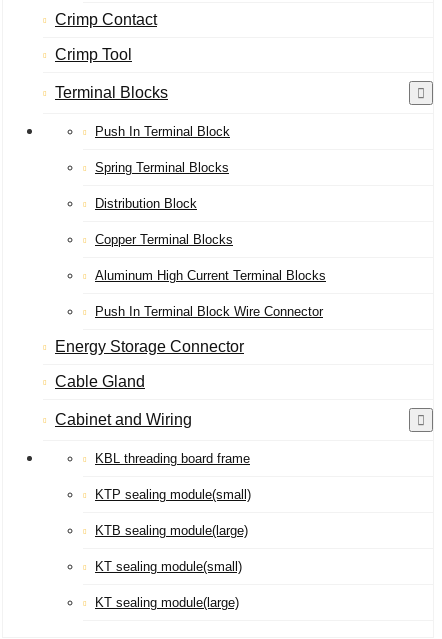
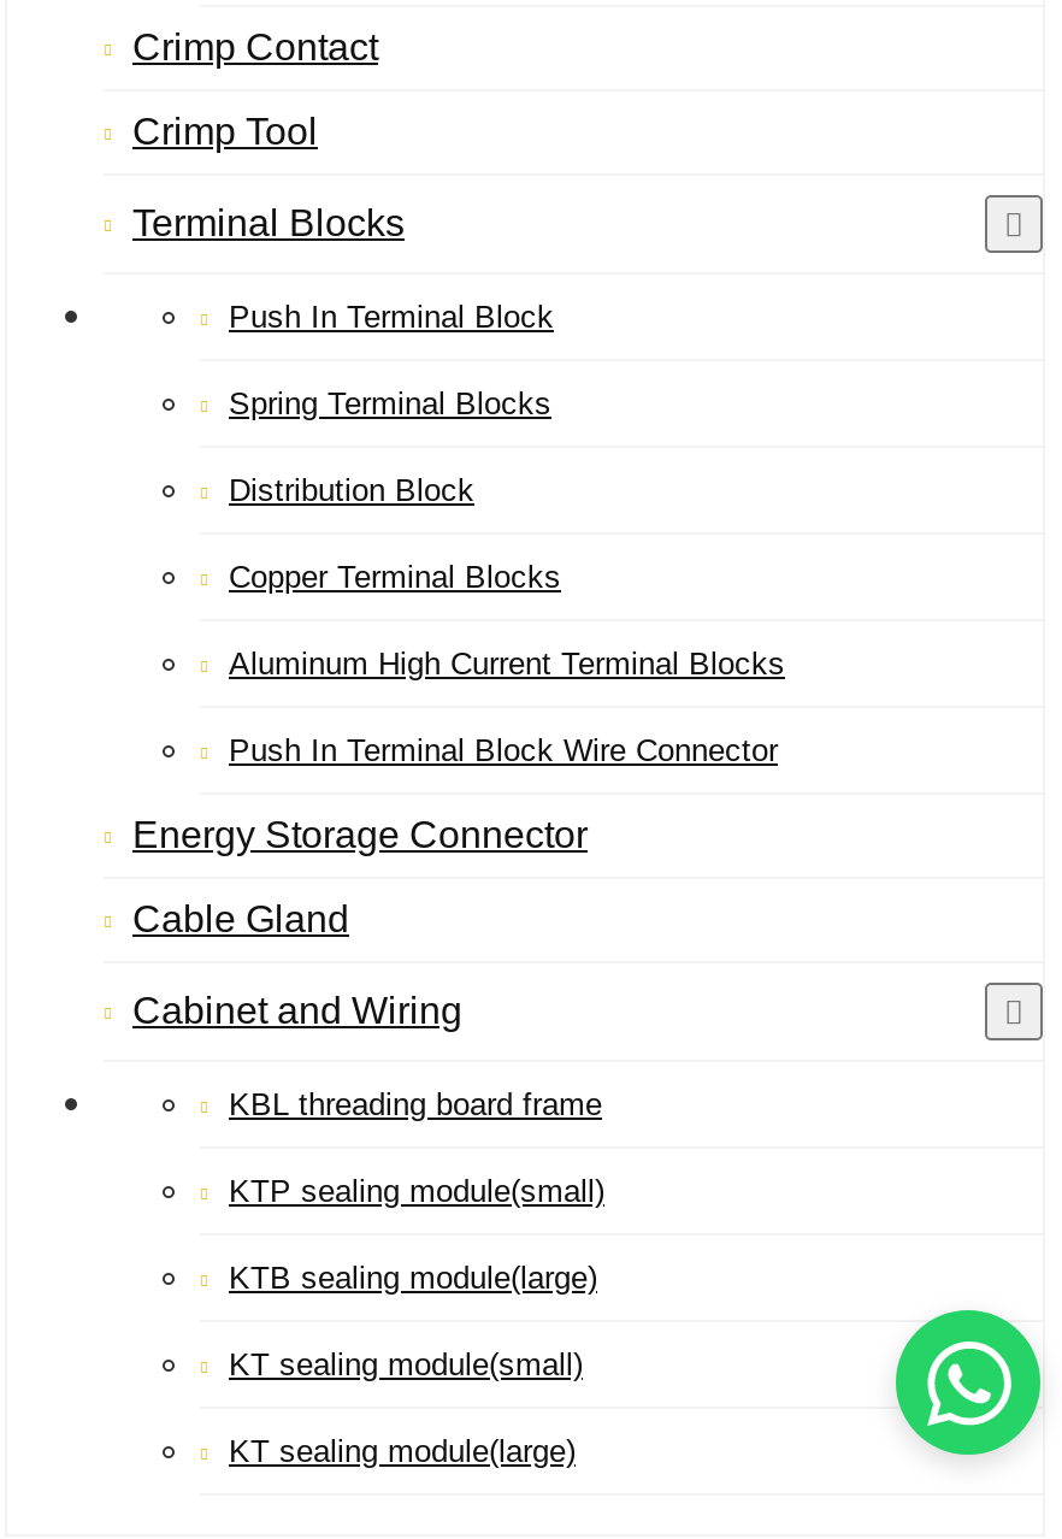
none -> [891,1305,1045,1464] [image]

